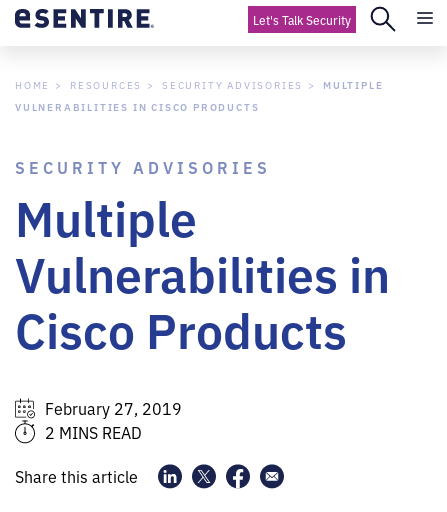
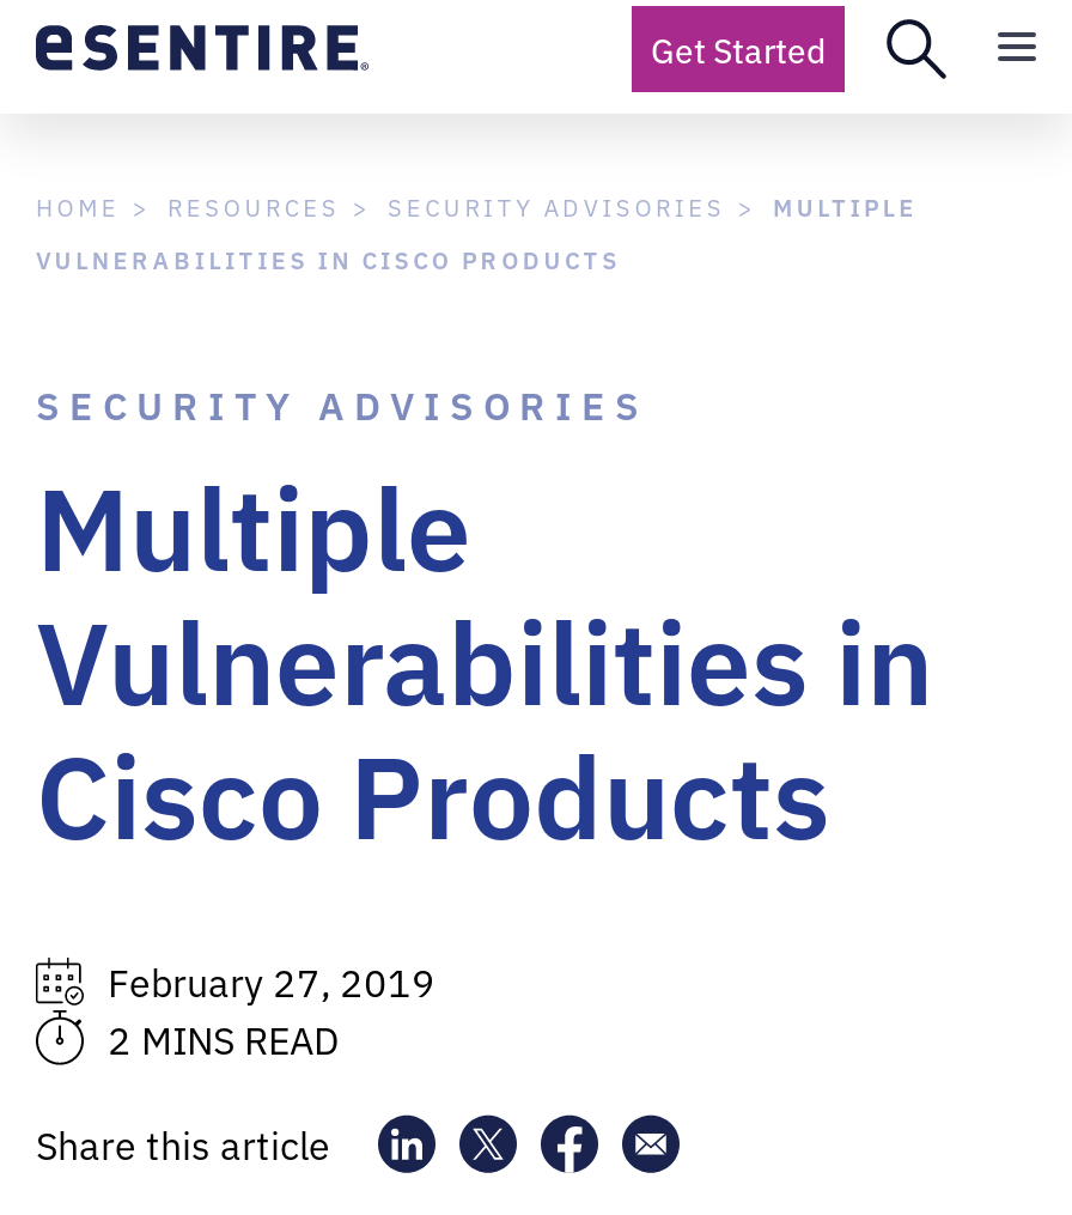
[253,11,351,28] Let's Talk Security -> [651,25,826,73] Get Started

